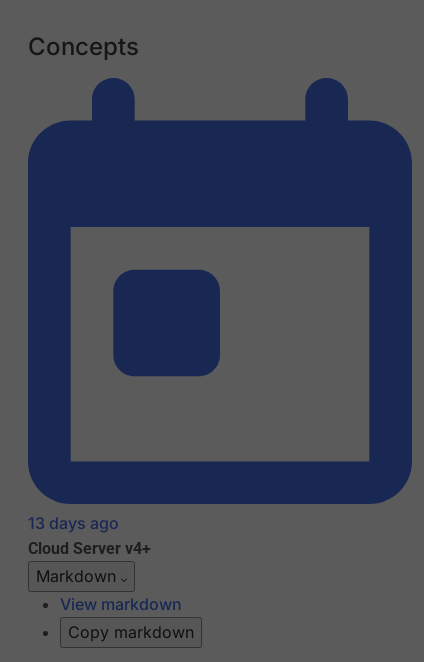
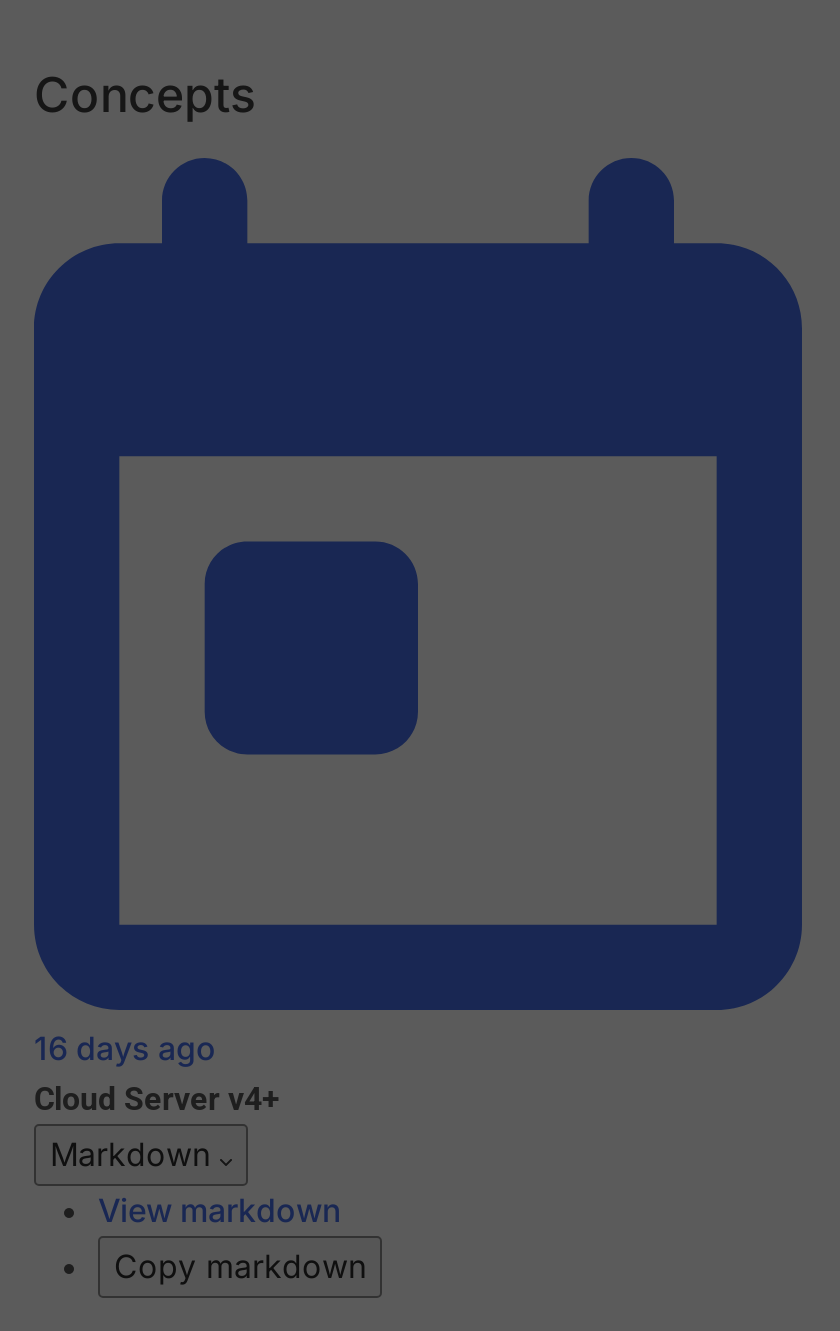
[28,513,119,533] 13 days ago -> [34,1029,216,1069] 16 days ago

